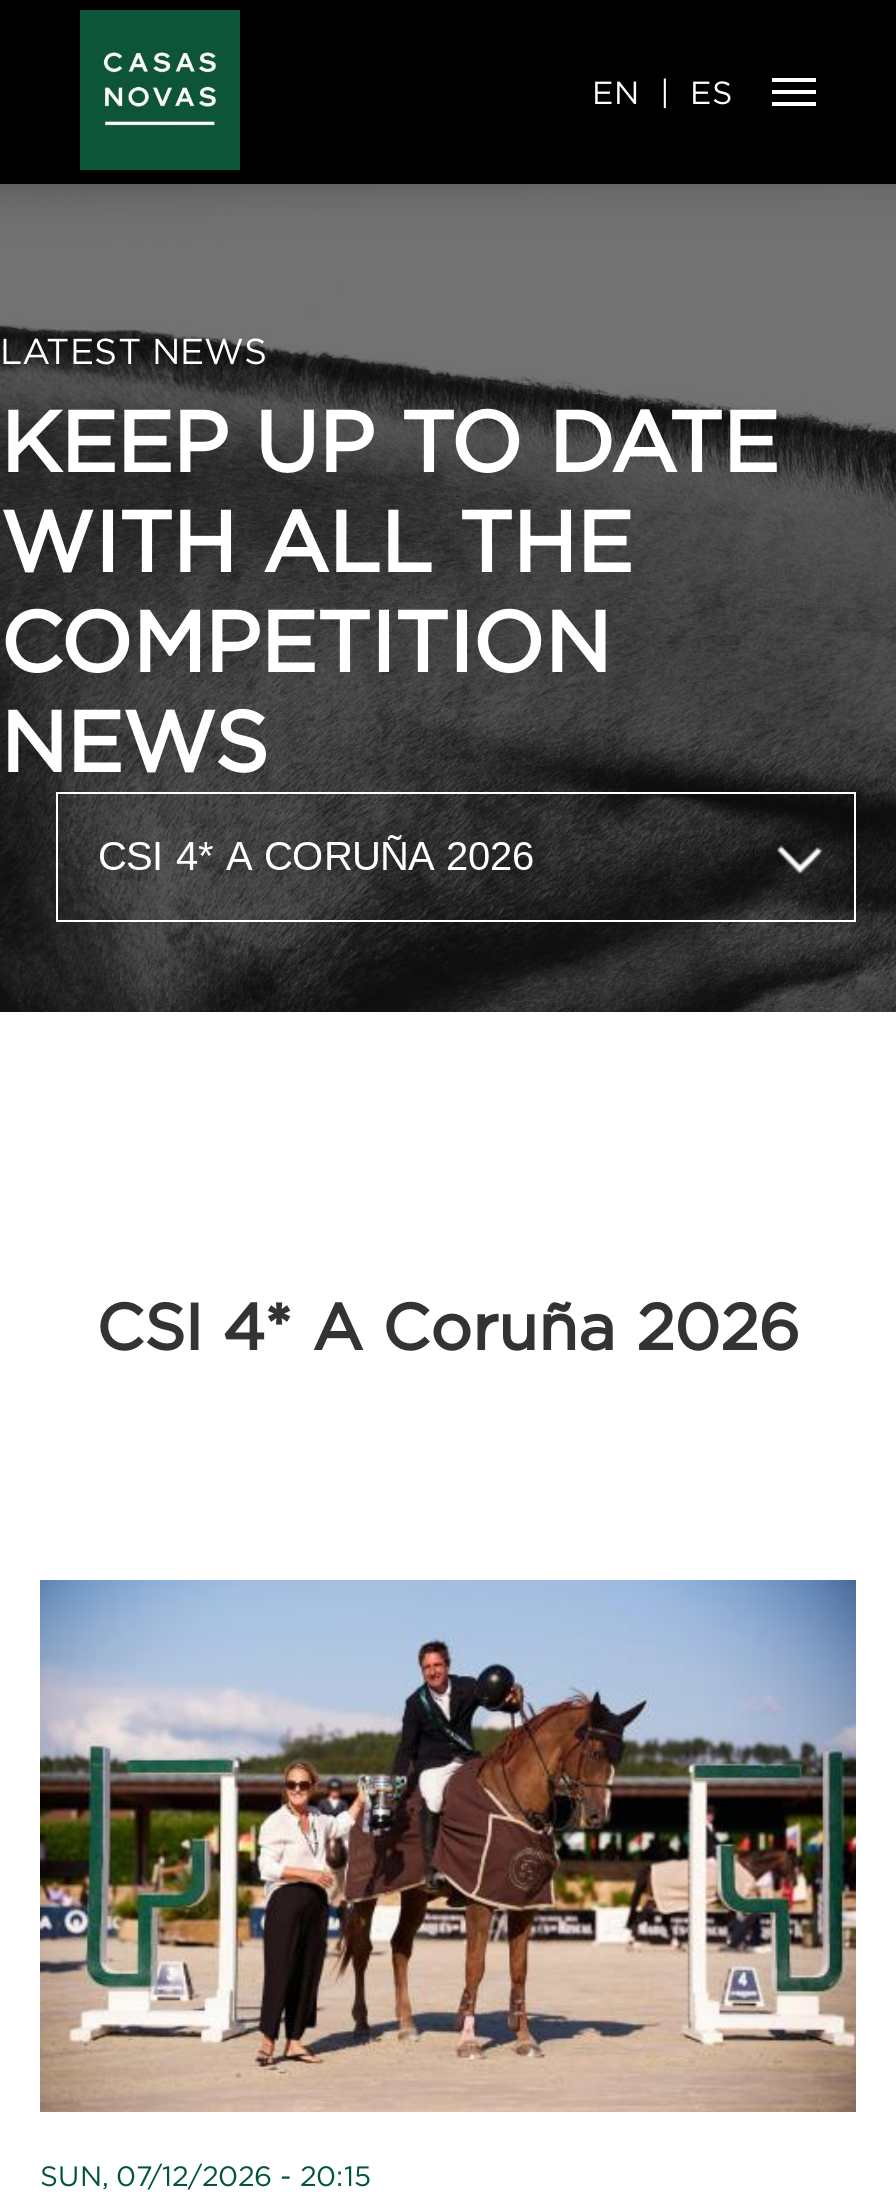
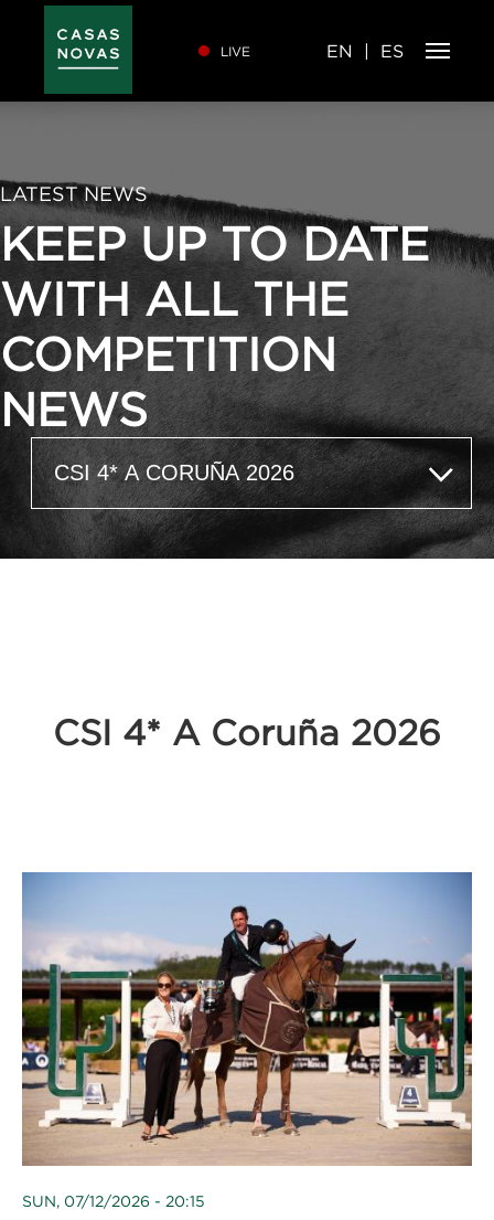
none -> [220,44,250,58] LIVE

